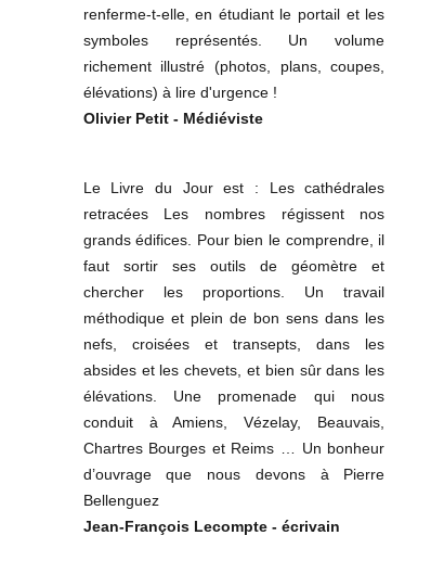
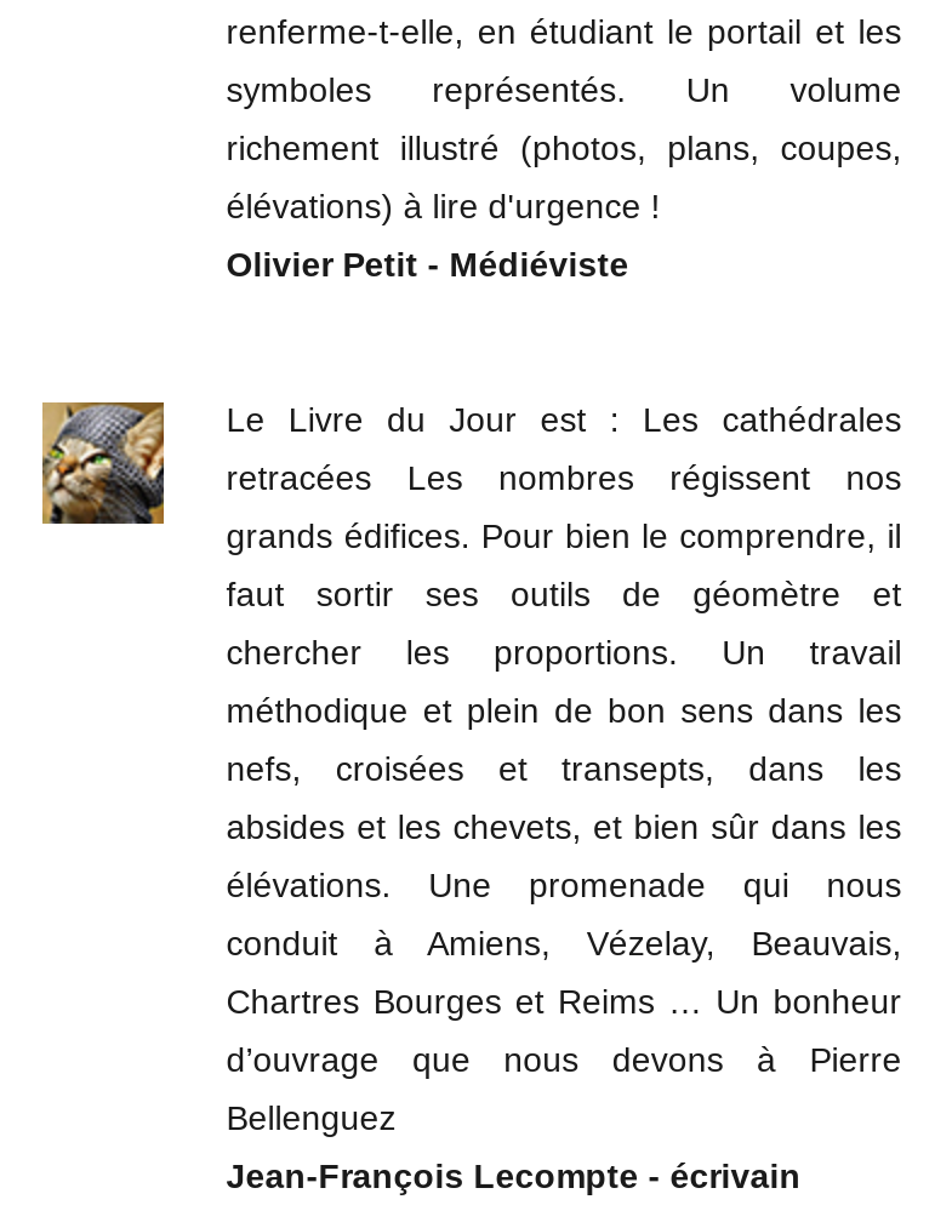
none -> [40,400,166,526] [image]

